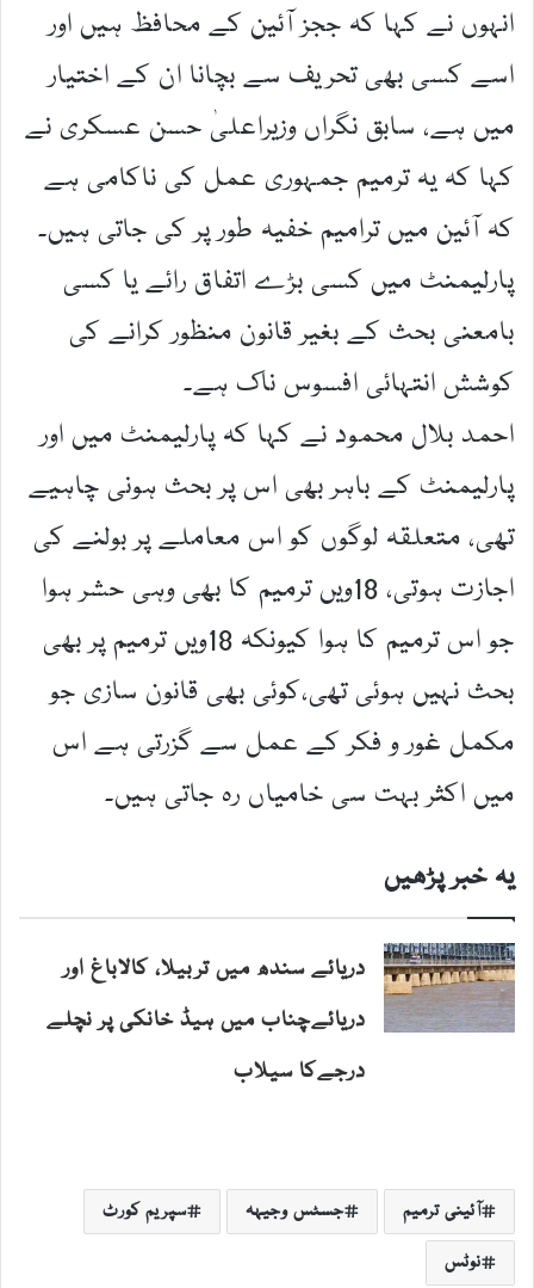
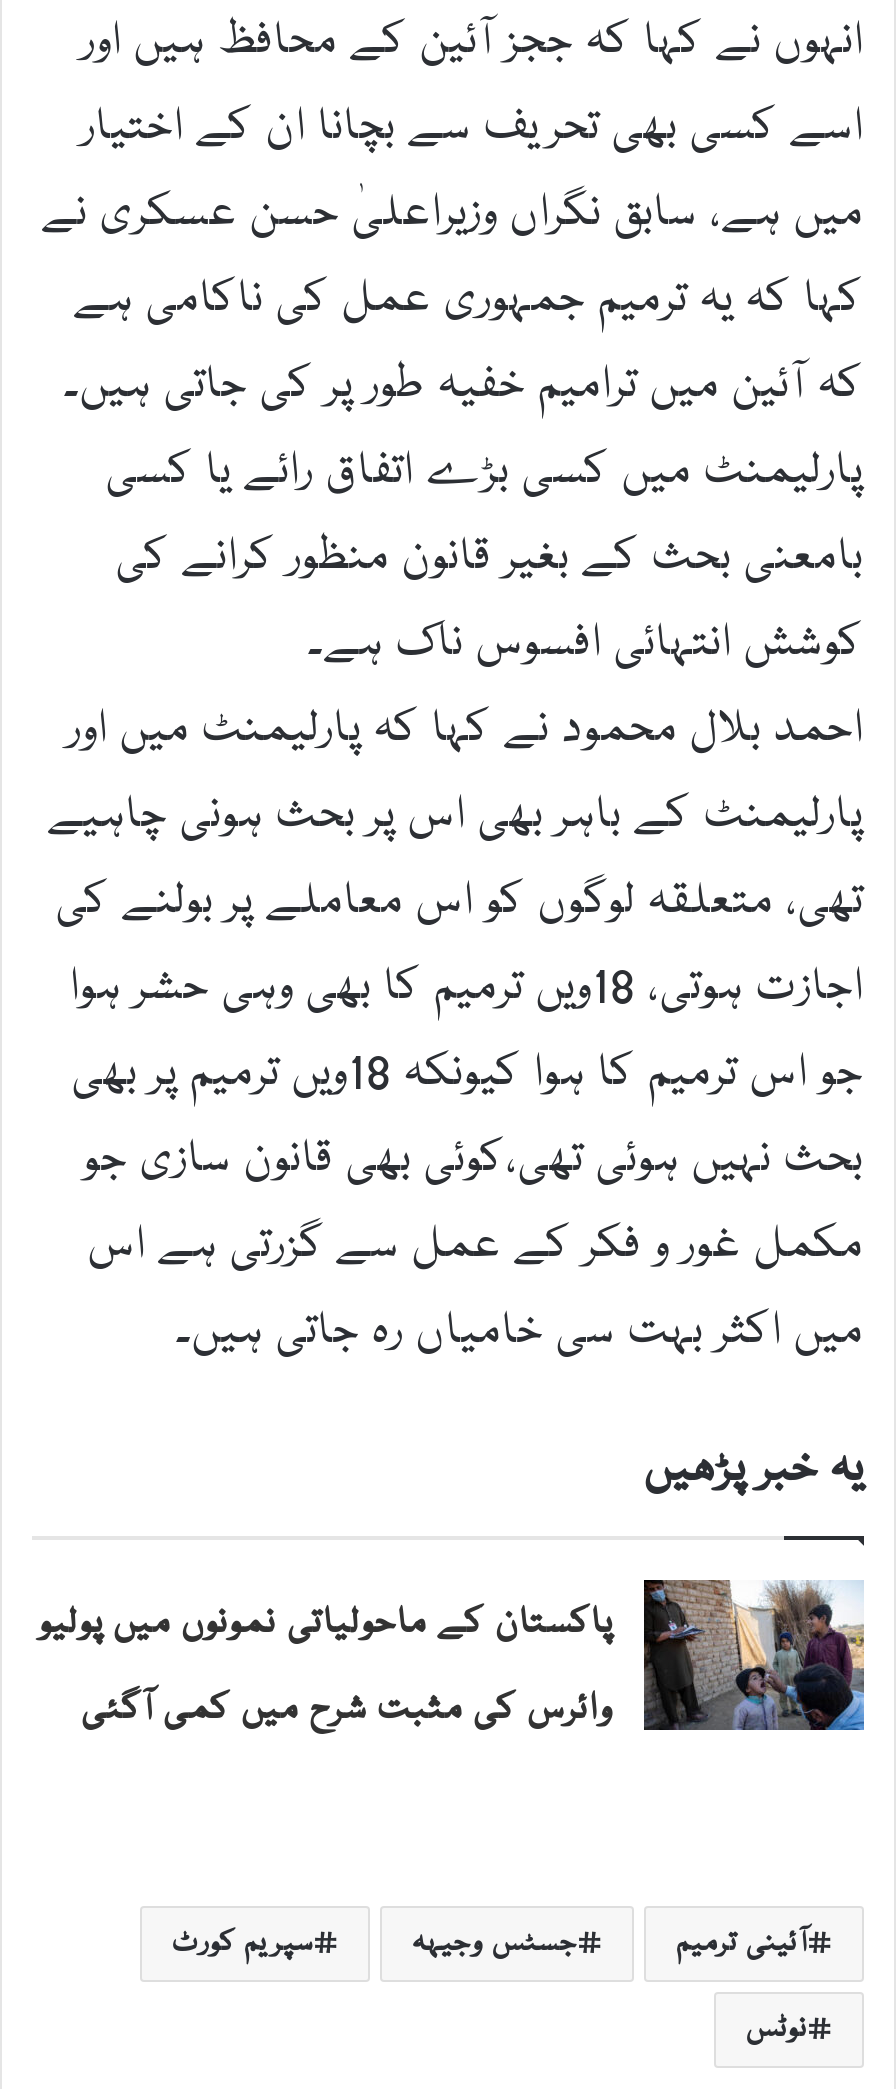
[46,942,516,1089] [image] | دریائے سندھ میں تربیلا، کالاباغ اور | دریائےچناب میں ہیڈ خانکی پر نچلے | درجےکا سیلاب -> [39,1578,866,1738] [image] | پاکستان کے ماحولیاتی نمونوں میں پولیو | وائرس کی مثبت شرح میں کمی آگئی

